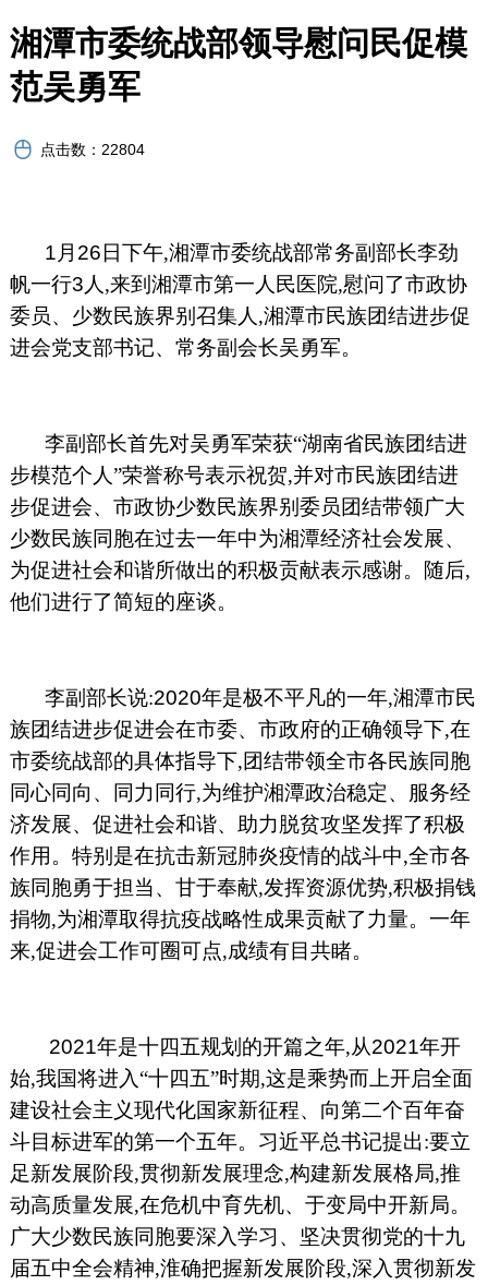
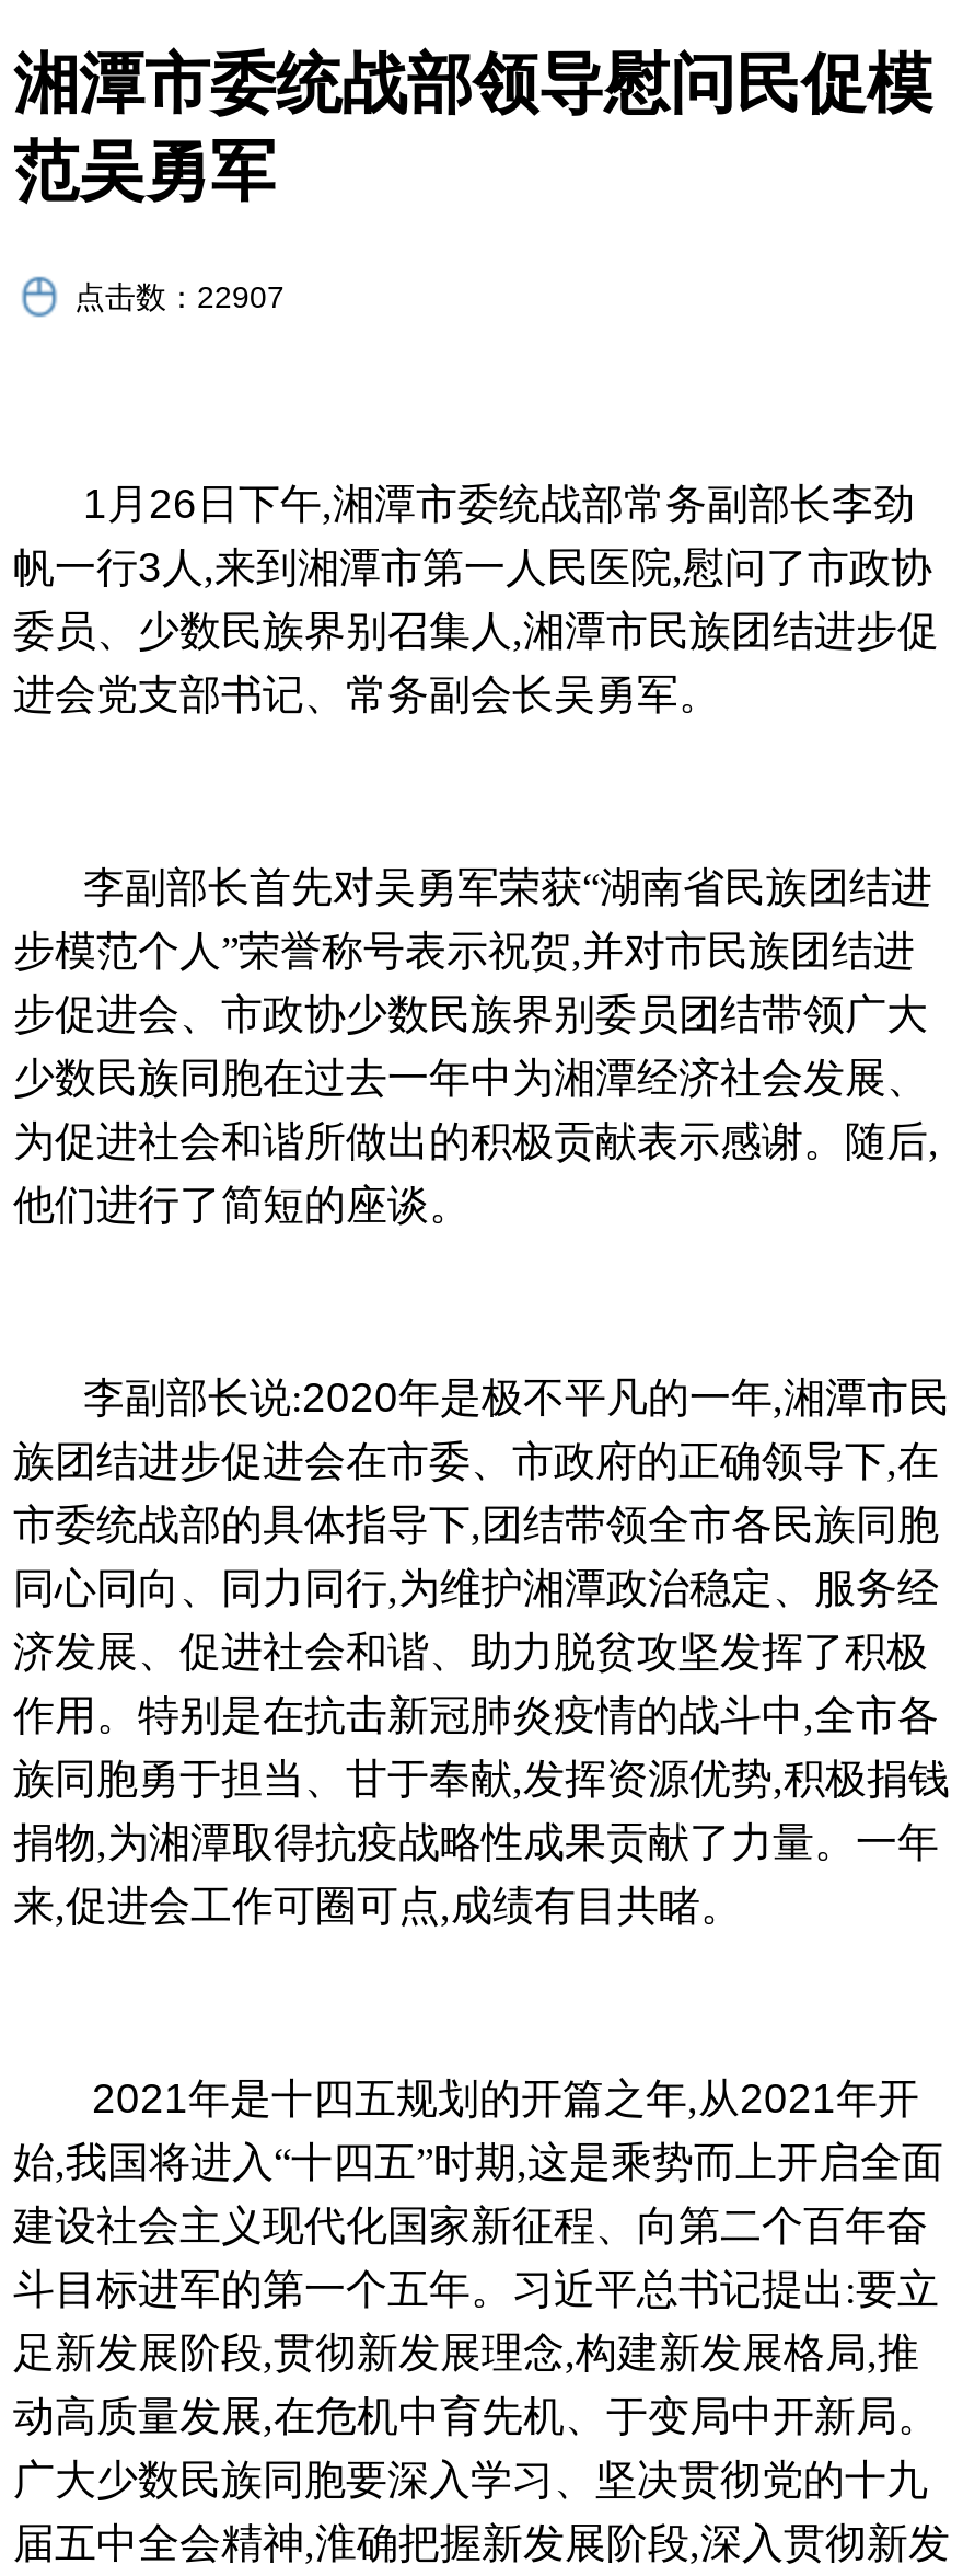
[40,141,145,158] 点击数：22804 -> [74,279,285,314] 点击数：22907

